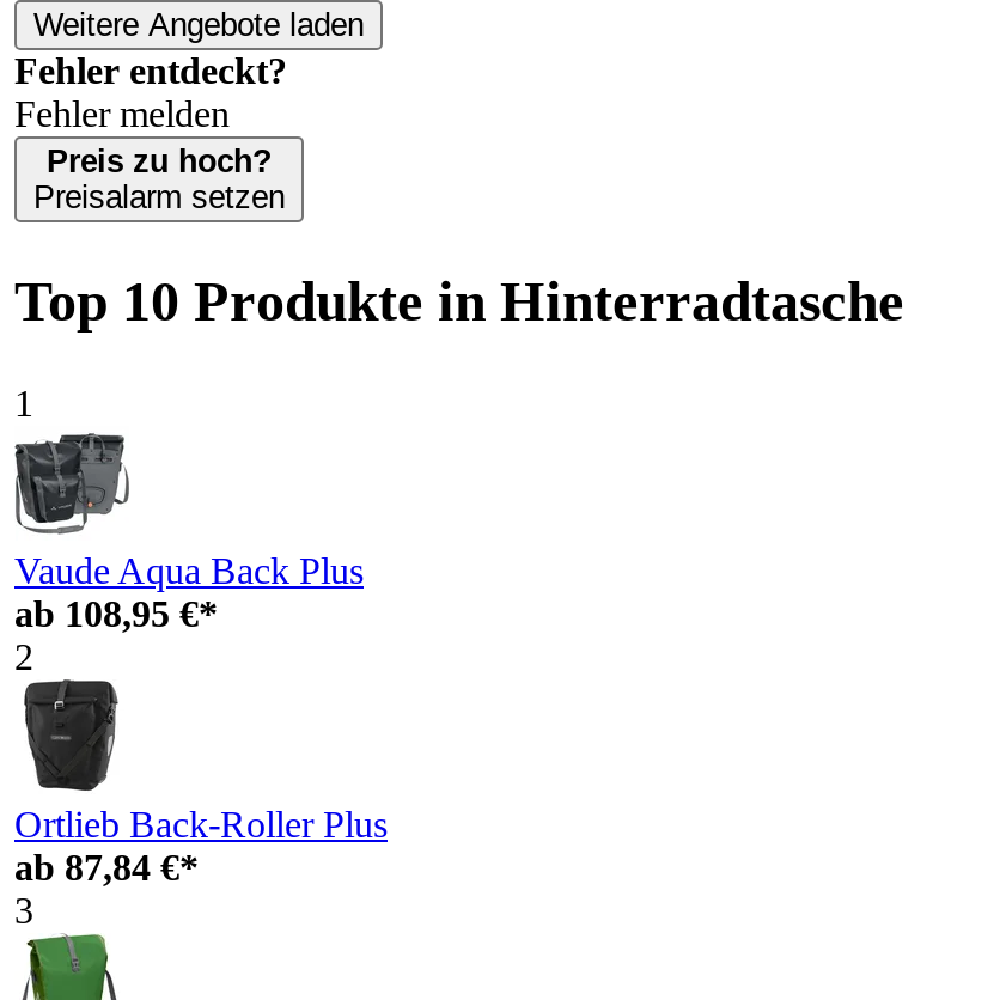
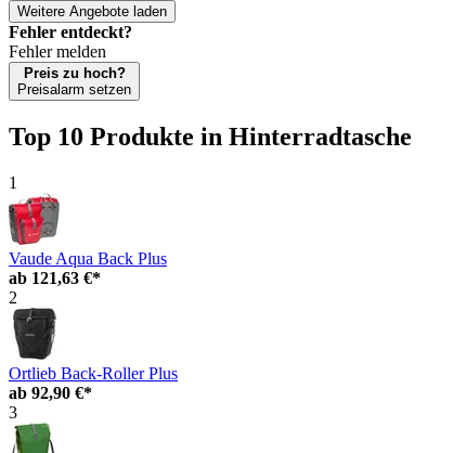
[14,433,218,633] [image] | ab 108,95 €* -> [9,194,101,287] [image] | ab 121,63 €*
[14,846,199,886] ab 87,84 €* -> [9,383,92,402] ab 92,90 €*

